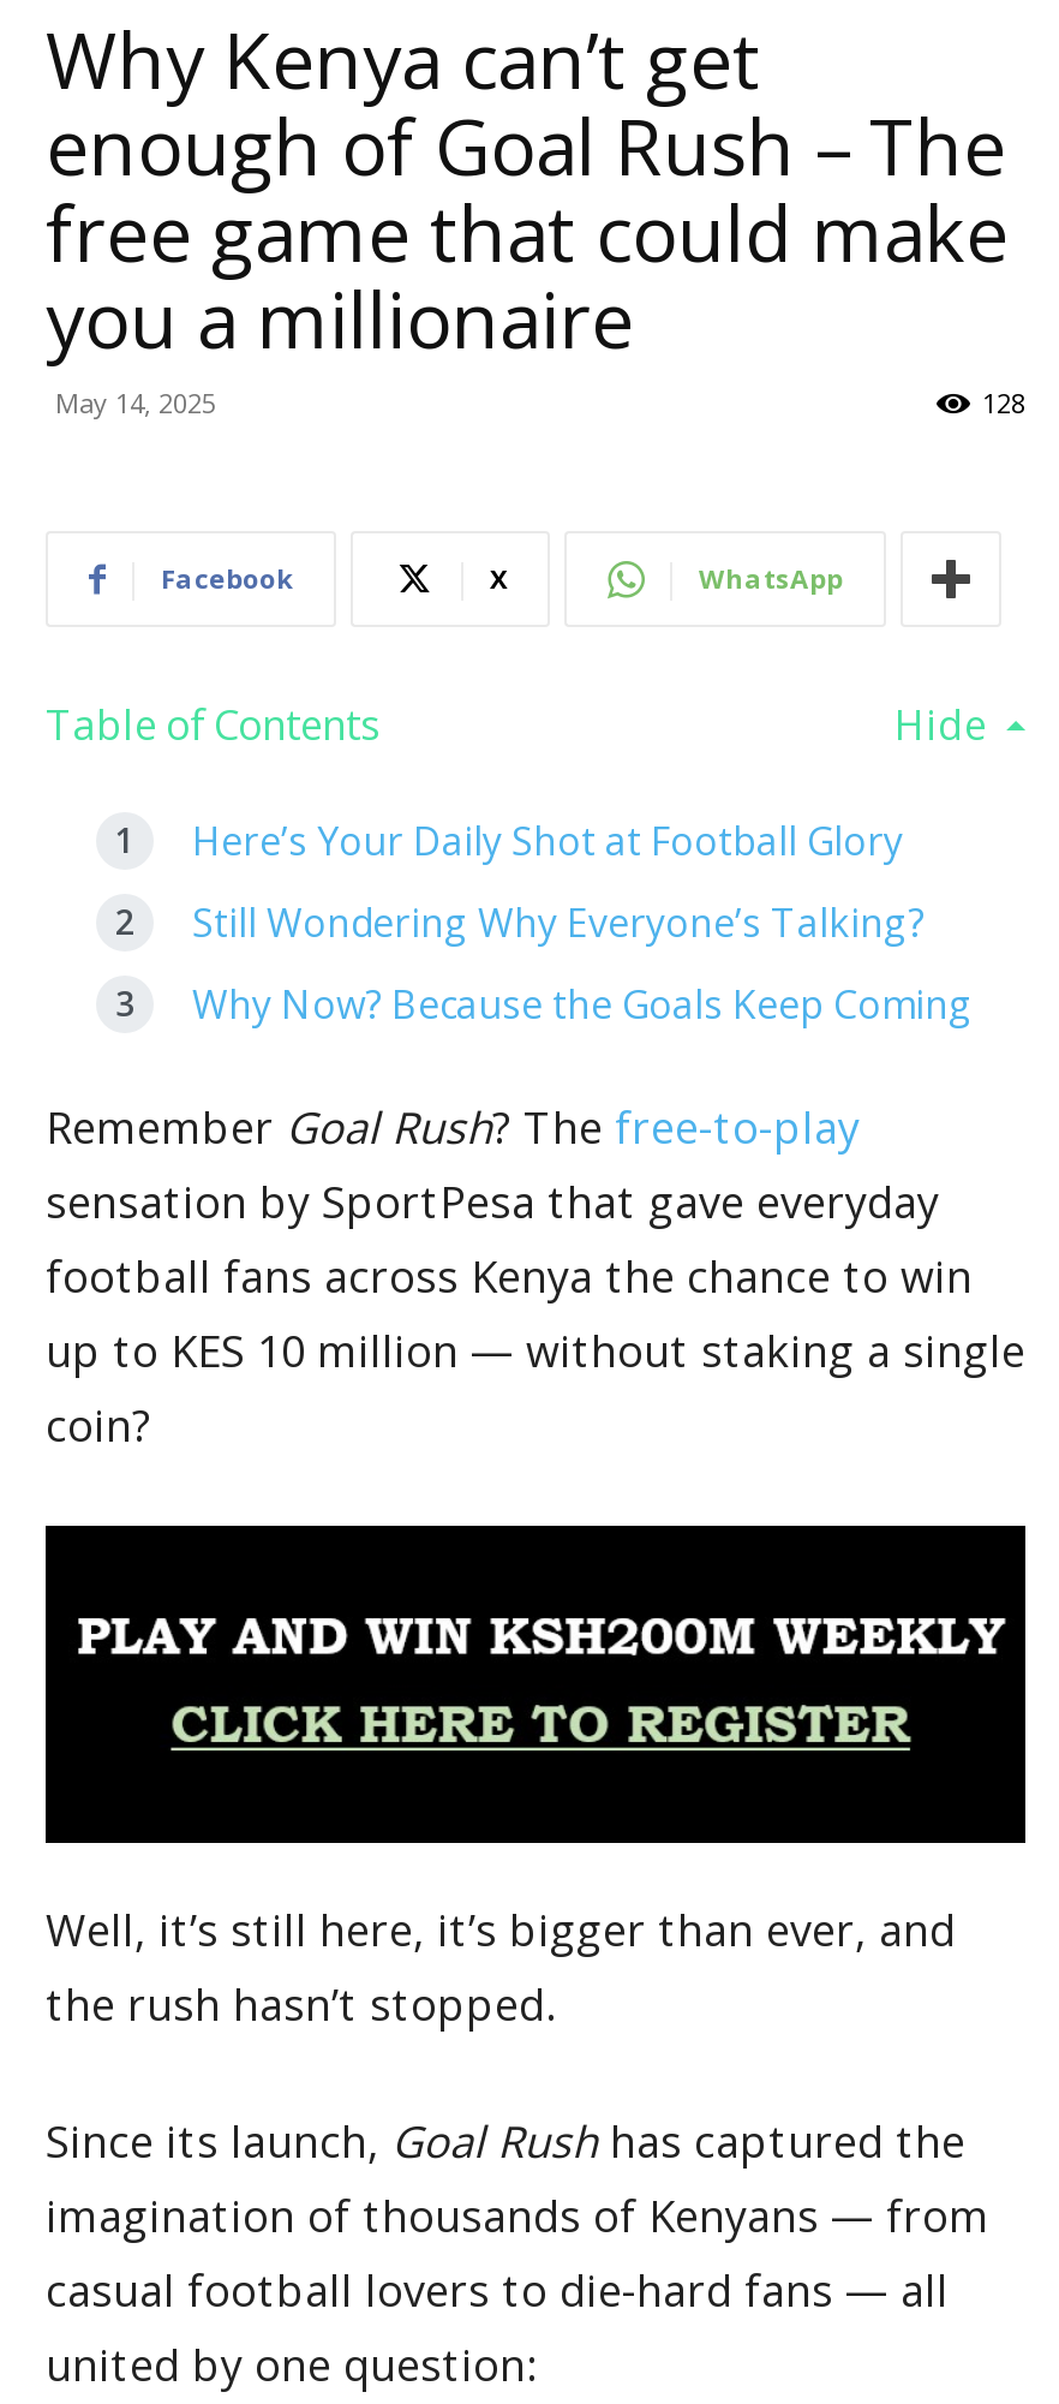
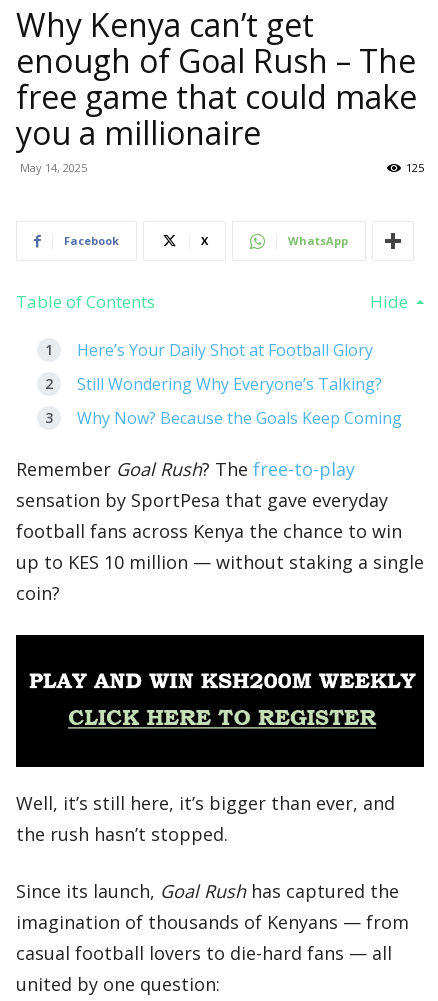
[982,384,1025,420] 128 -> [406,160,424,175] 125

